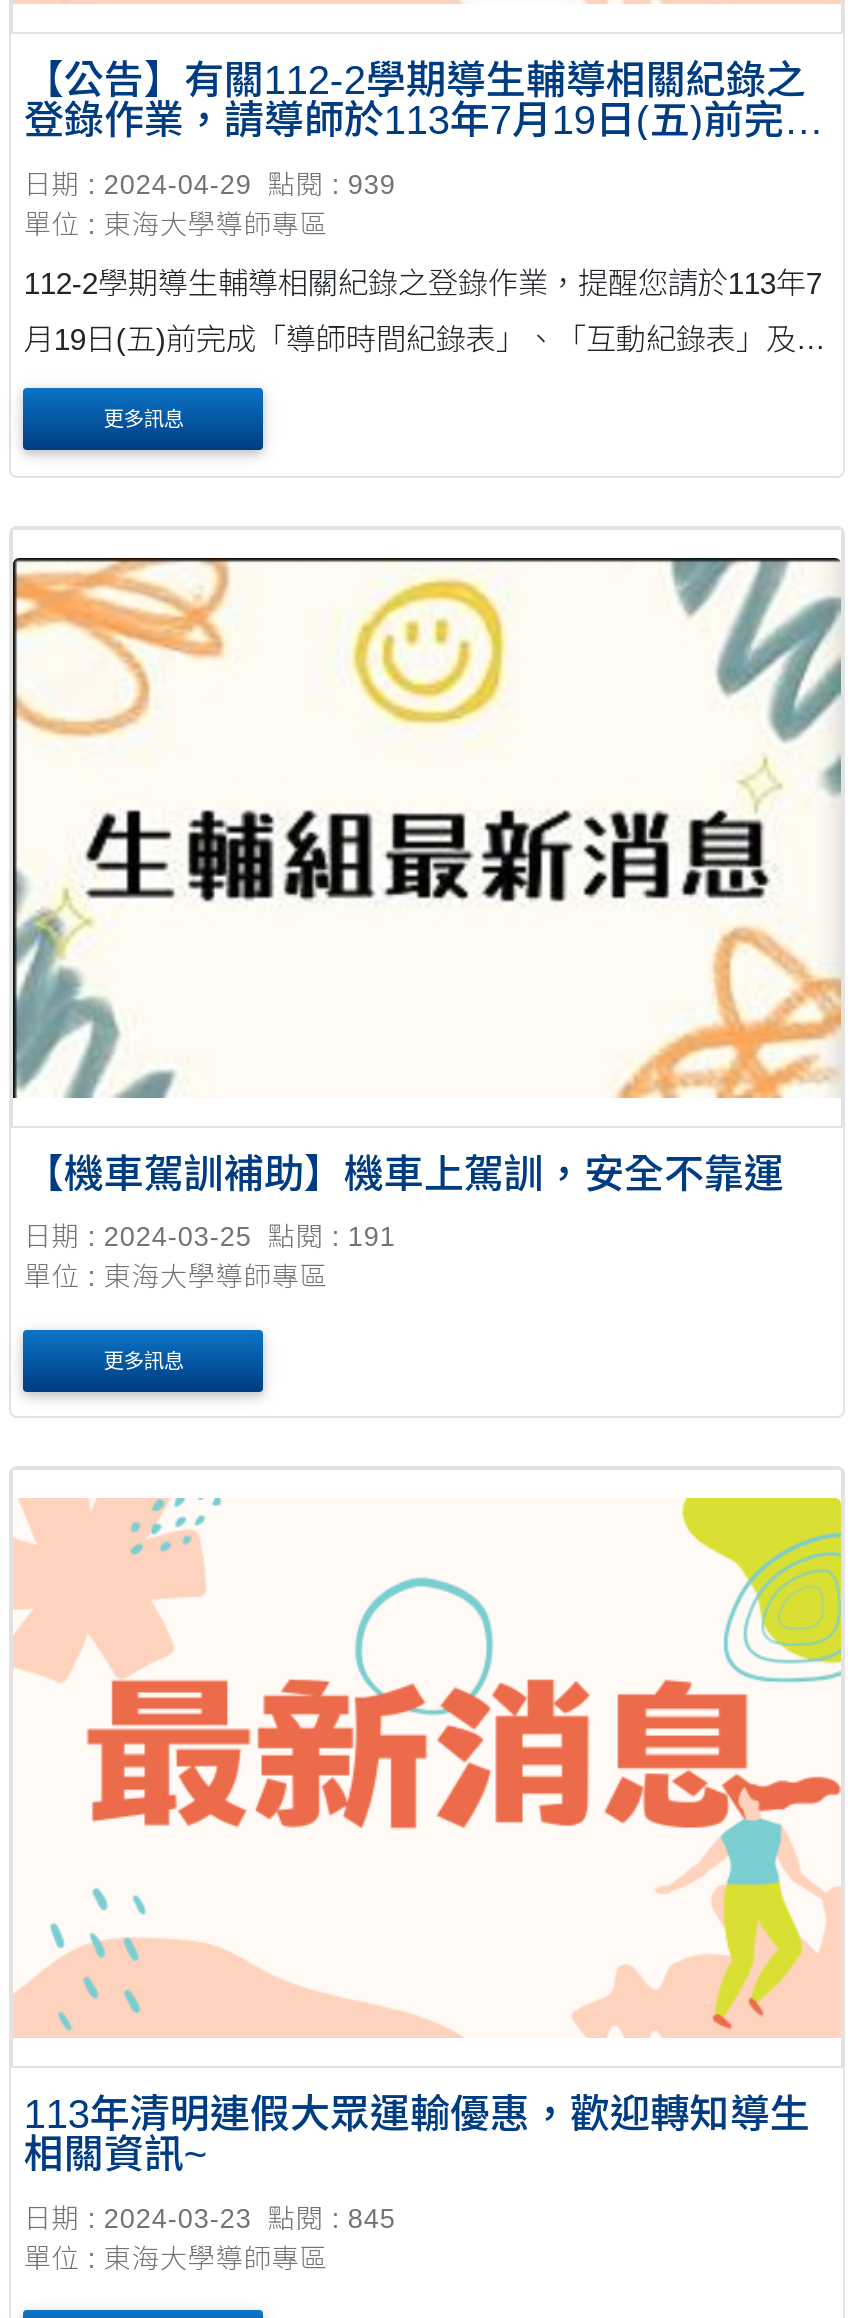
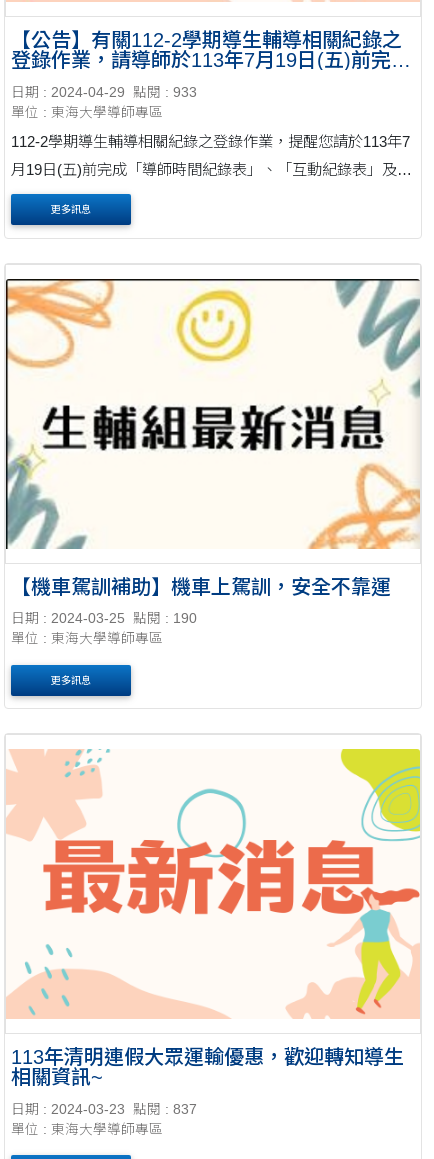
[24,169,396,199] 日期 : 2024-04-29 點閱 : 939 -> [11,85,197,100] 日期 : 2024-04-29 點閱 : 933
[24,1223,396,1253] 日期 : 2024-03-25 點閱 : 191 -> [11,611,197,626] 日期 : 2024-03-25 點閱 : 190
[24,2204,396,2234] 日期 : 2024-03-23 點閱 : 845 -> [11,1102,197,1117] 日期 : 2024-03-23 點閱 : 837

